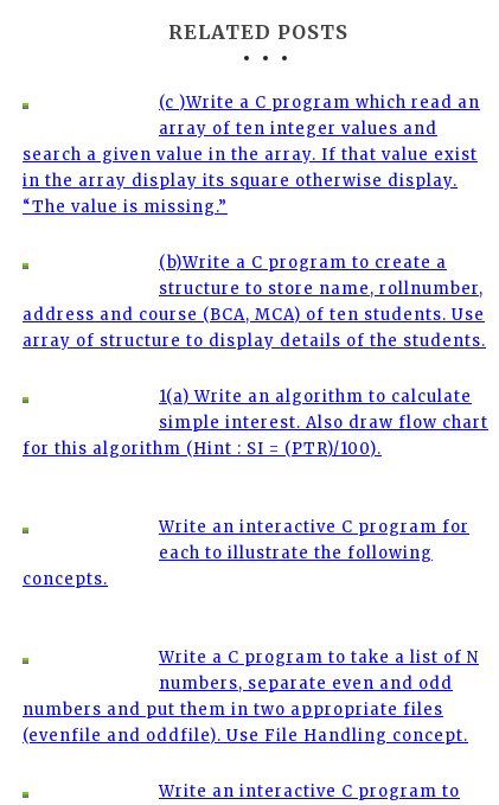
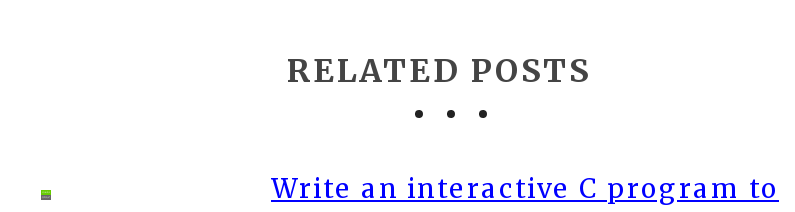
[23,92,488,459] (c )Write a C program which read an | array of ten integer values and | search a given value in the array. If that value exist | in the array display its square otherwise display. | “The value is missing.” | (b)Write a C program to create a | structure to store name, rollnumber, | address and course (BCA, MCA) of ten students. Use | array of structure to display details of the students. | 1(a) Write an algorithm to calculate | simple interest. Also draw flow chart | for this algorithm (Hint : SI = (PTR)/100). -> none
[23,517,469,589] Write an interactive C program for | each to illustrate the following | concepts. -> none
[23,647,479,746] Write a C program to take a list of N | numbers, separate even and odd | numbers and put them in two appropriate files | (evenfile and oddfile). Use File Handling concept. -> none

